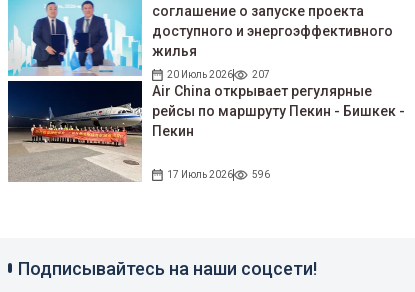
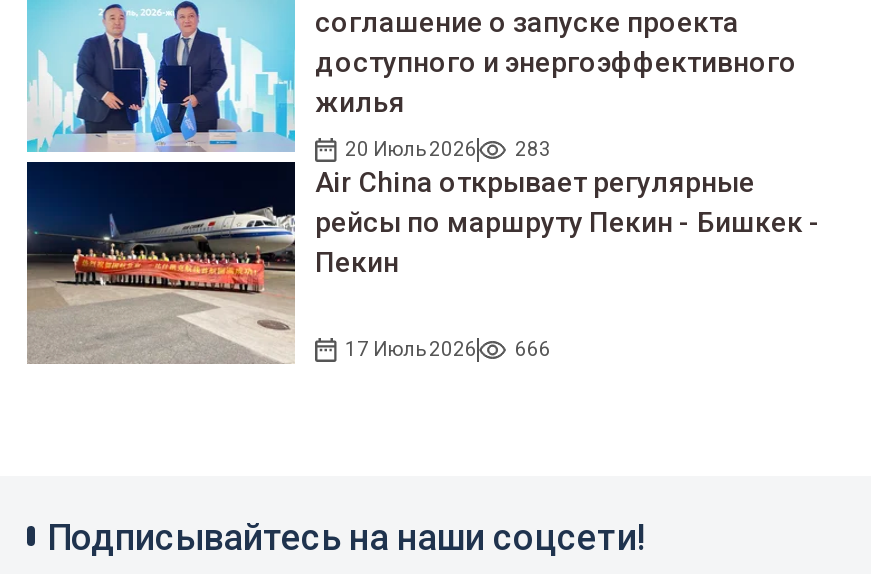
[167,69,270,80] 20 Июль 2026 207 -> [345,138,551,160] 20 Июль 2026 283
[167,169,270,180] 17 Июль 2026 596 -> [345,339,551,361] 17 Июль 2026 666

